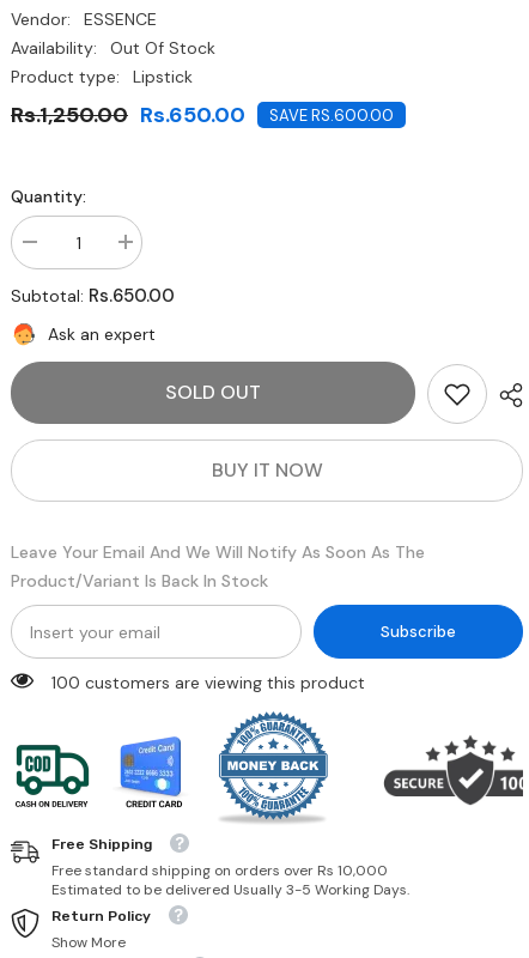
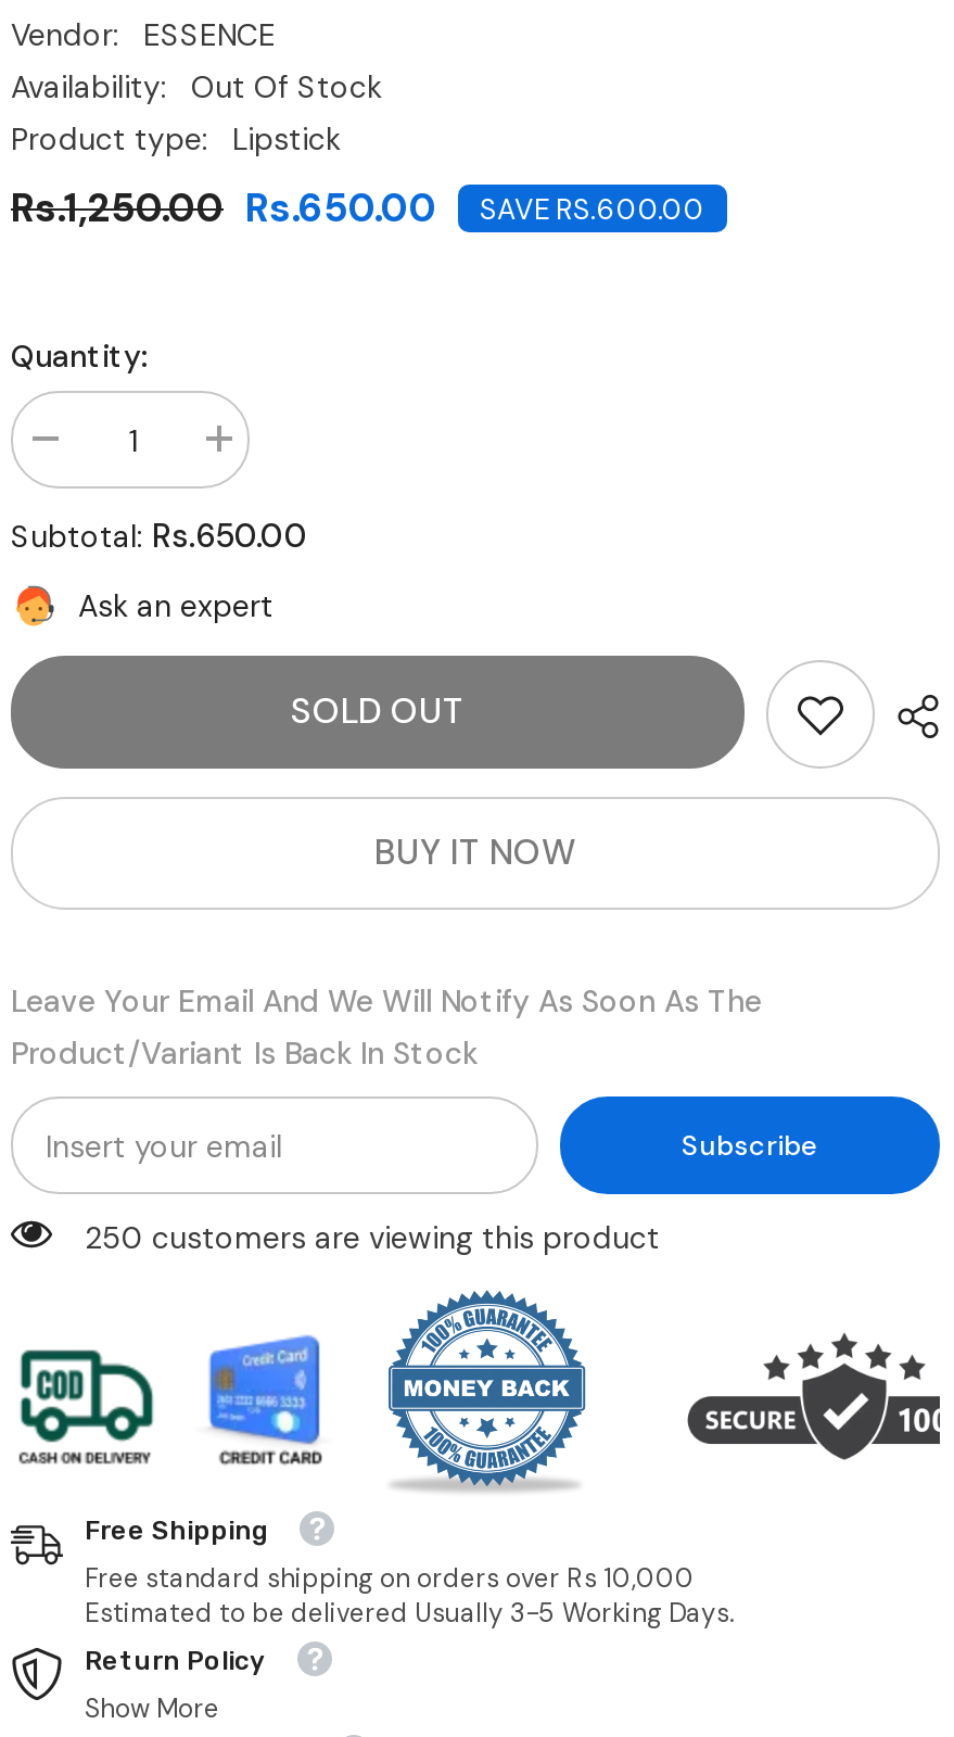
[51,672,365,693] 100 customers are viewing this product -> [85,1218,660,1257] 250 customers are viewing this product

